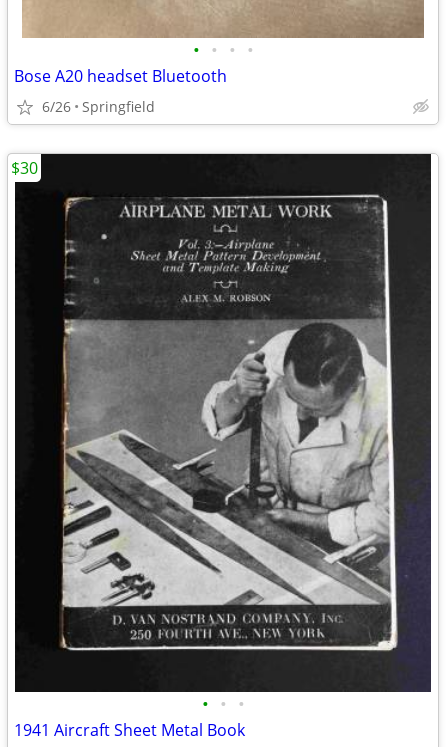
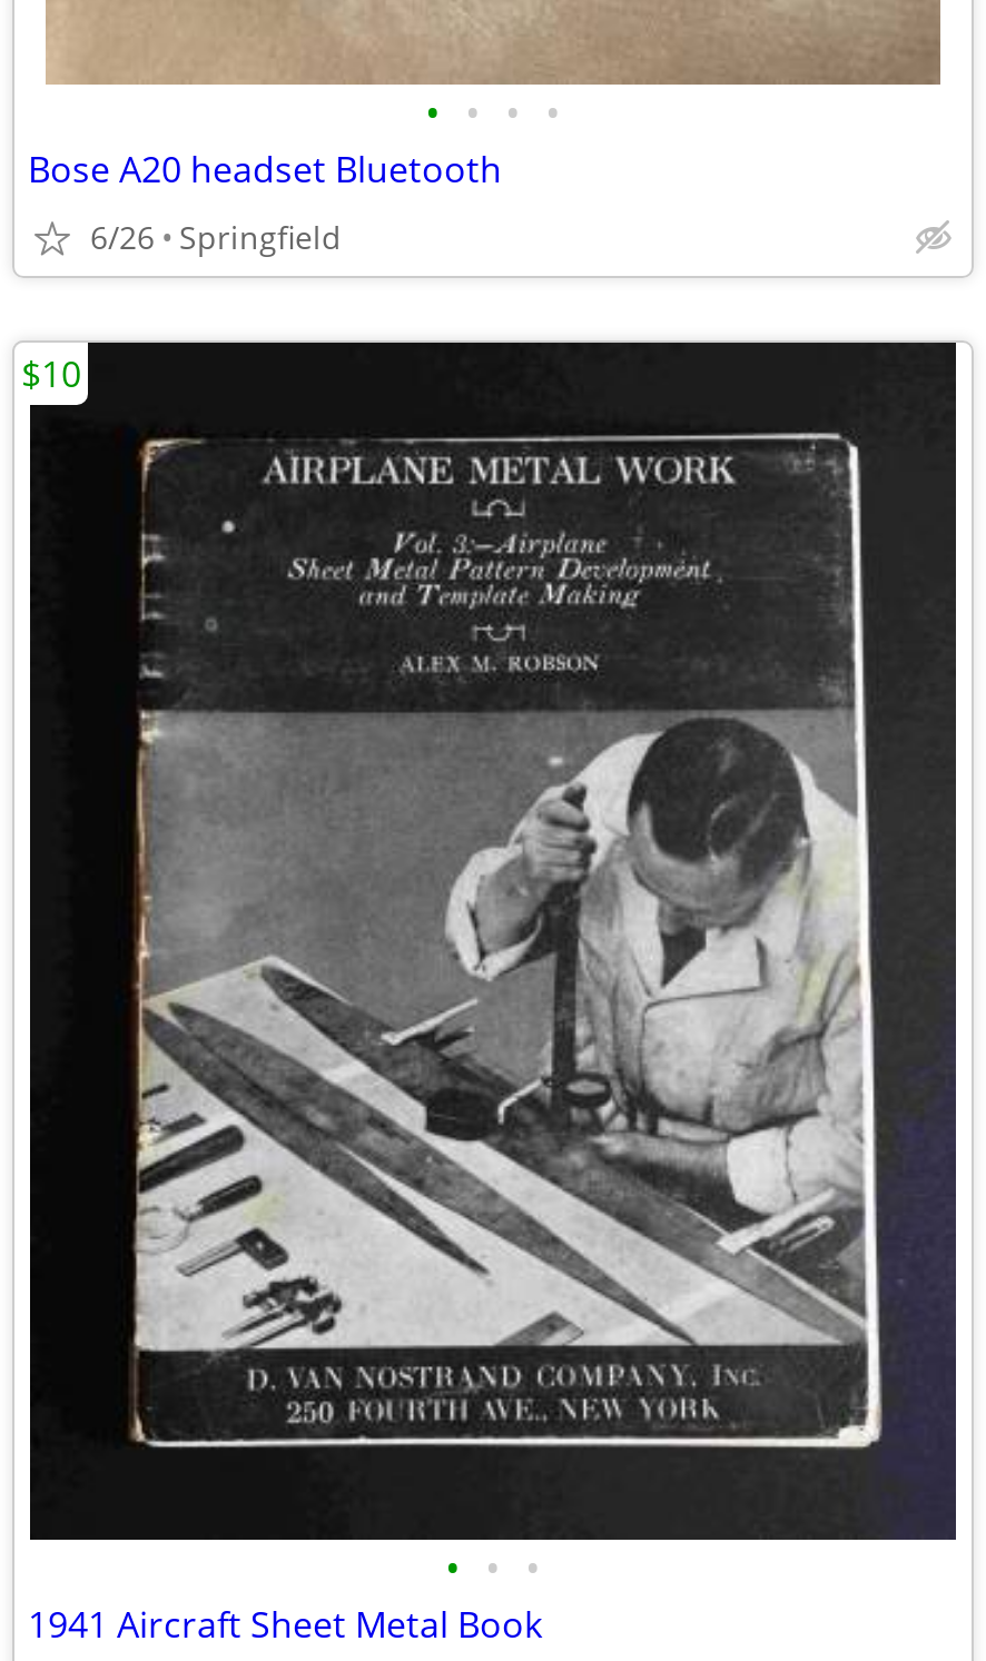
[11,157,38,179] $30 -> [21,349,81,398] $10

